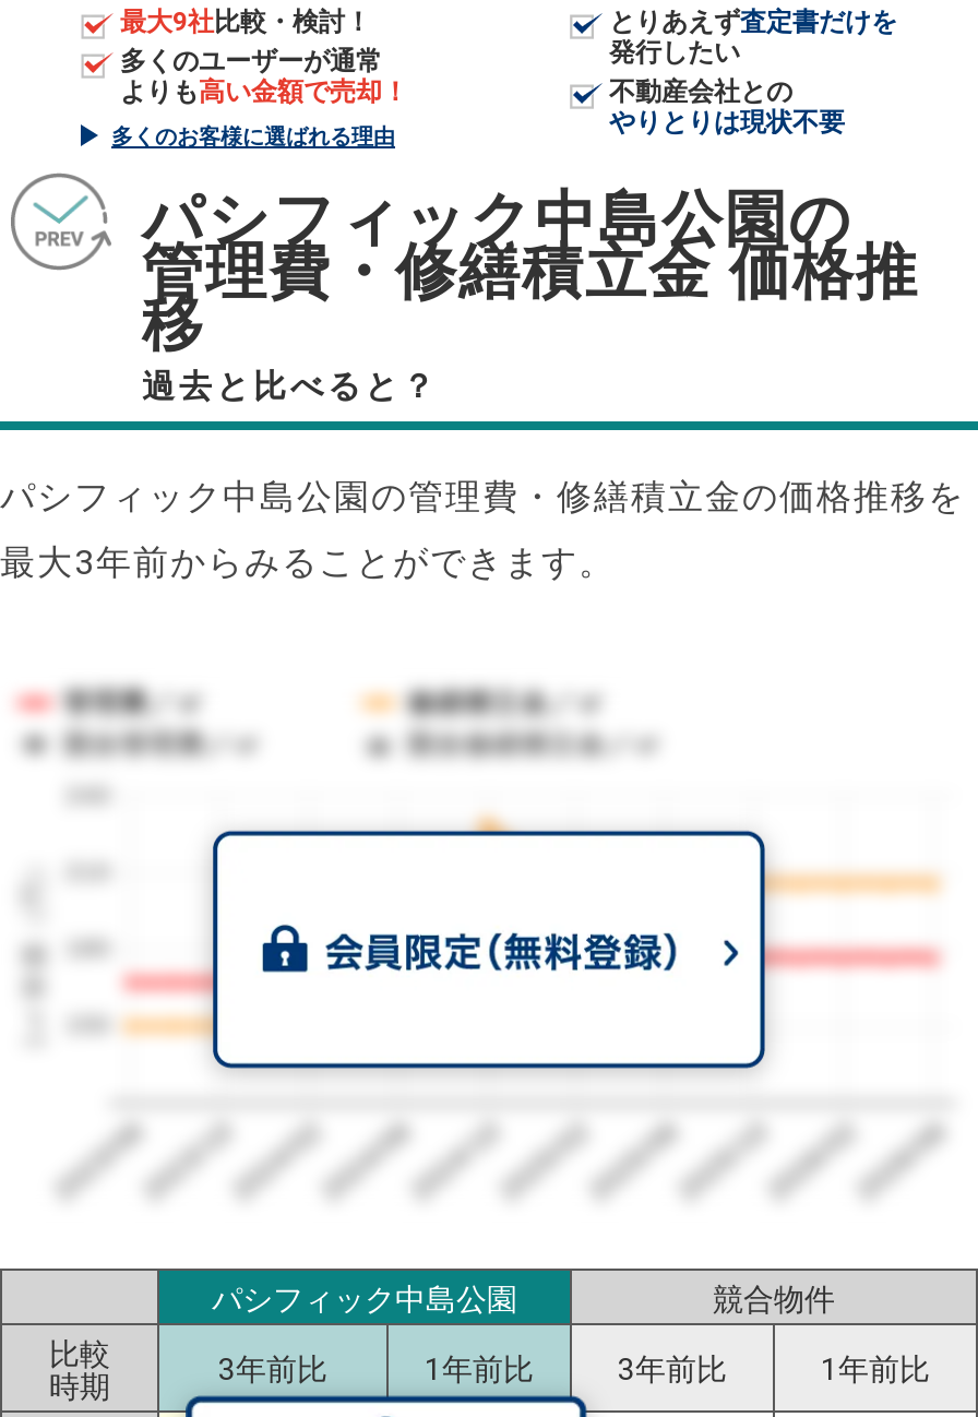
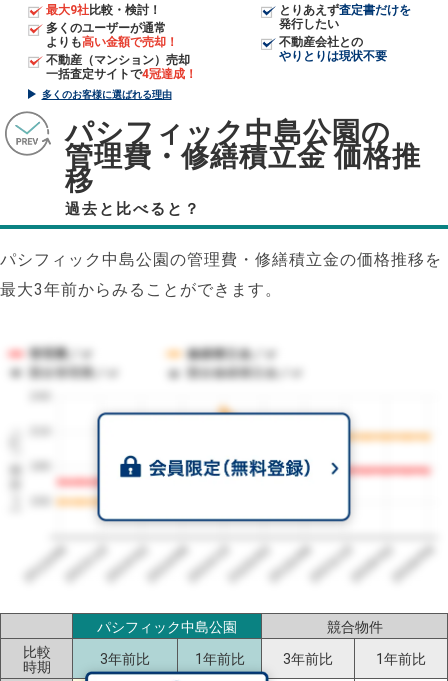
none -> [45,53,196,81] 不動産（マンション）売却 | 一括査定サイトで4冠達成！

